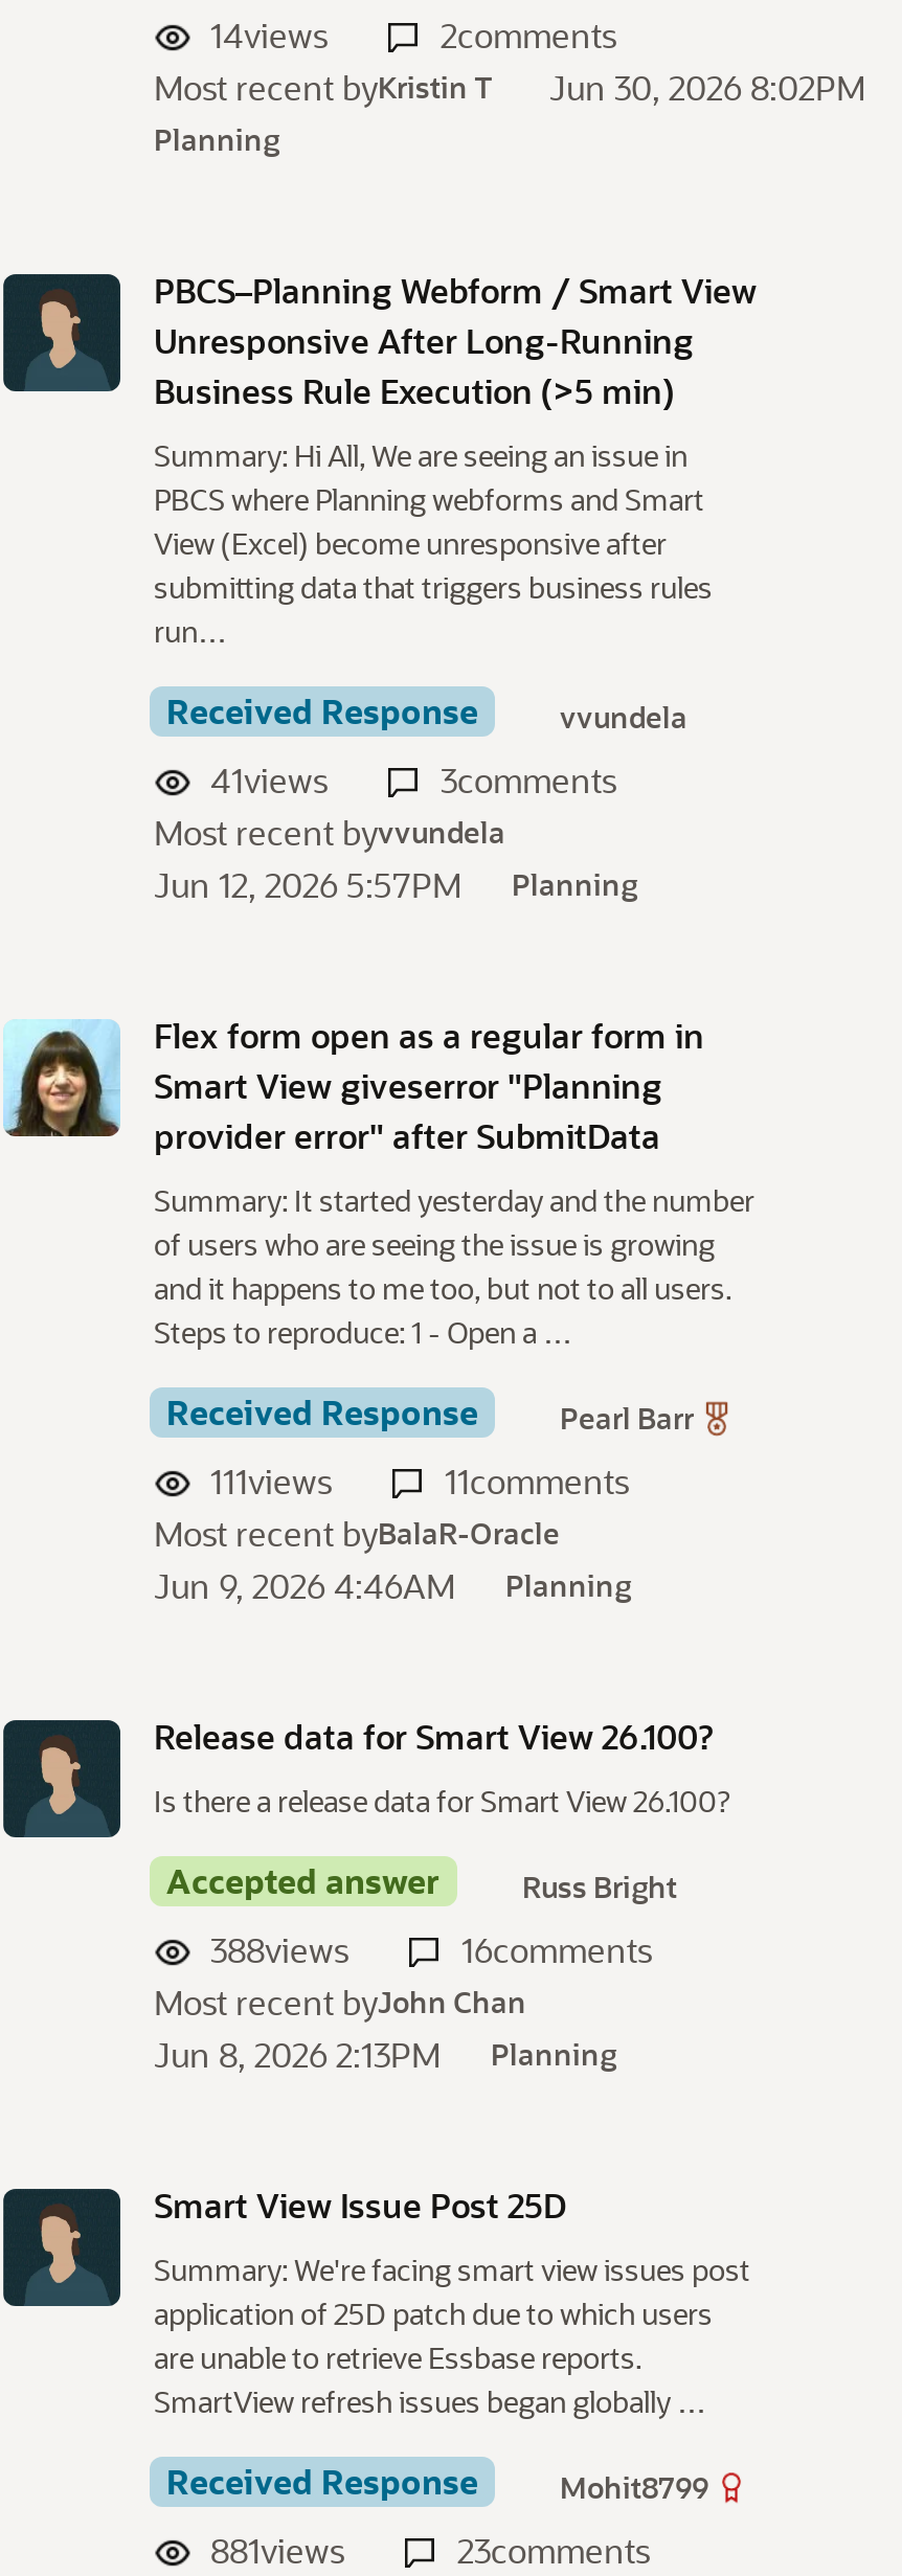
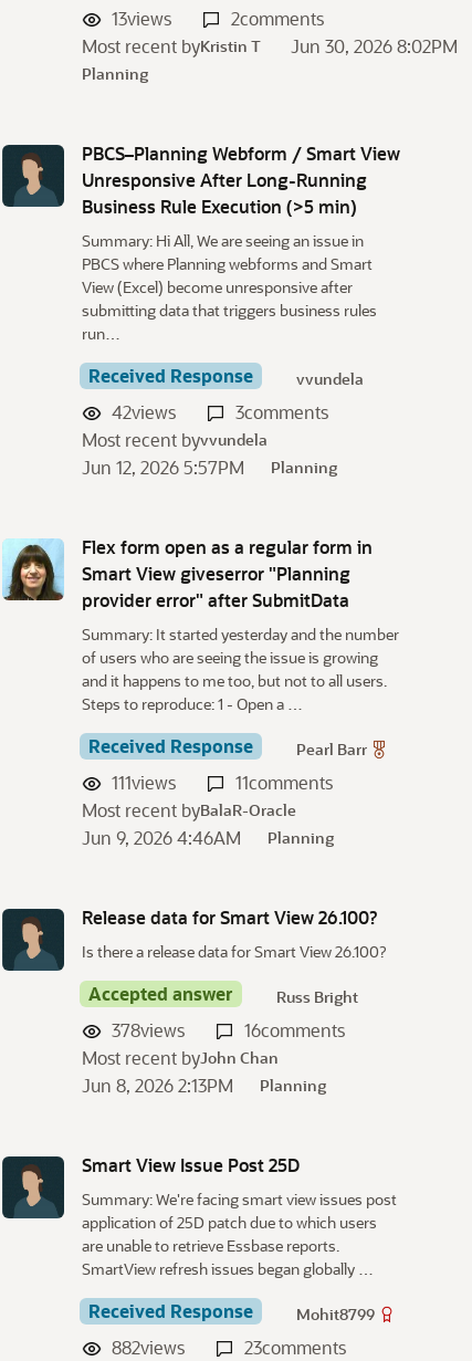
[210,12,328,55] 14views -> [112,6,171,29] 13views
[210,756,328,800] 41views -> [112,400,176,423] 42views
[210,1926,348,1970] 388views -> [112,1018,185,1041] 378views
[210,2527,344,2571] 881views -> [112,1335,185,1358] 882views

